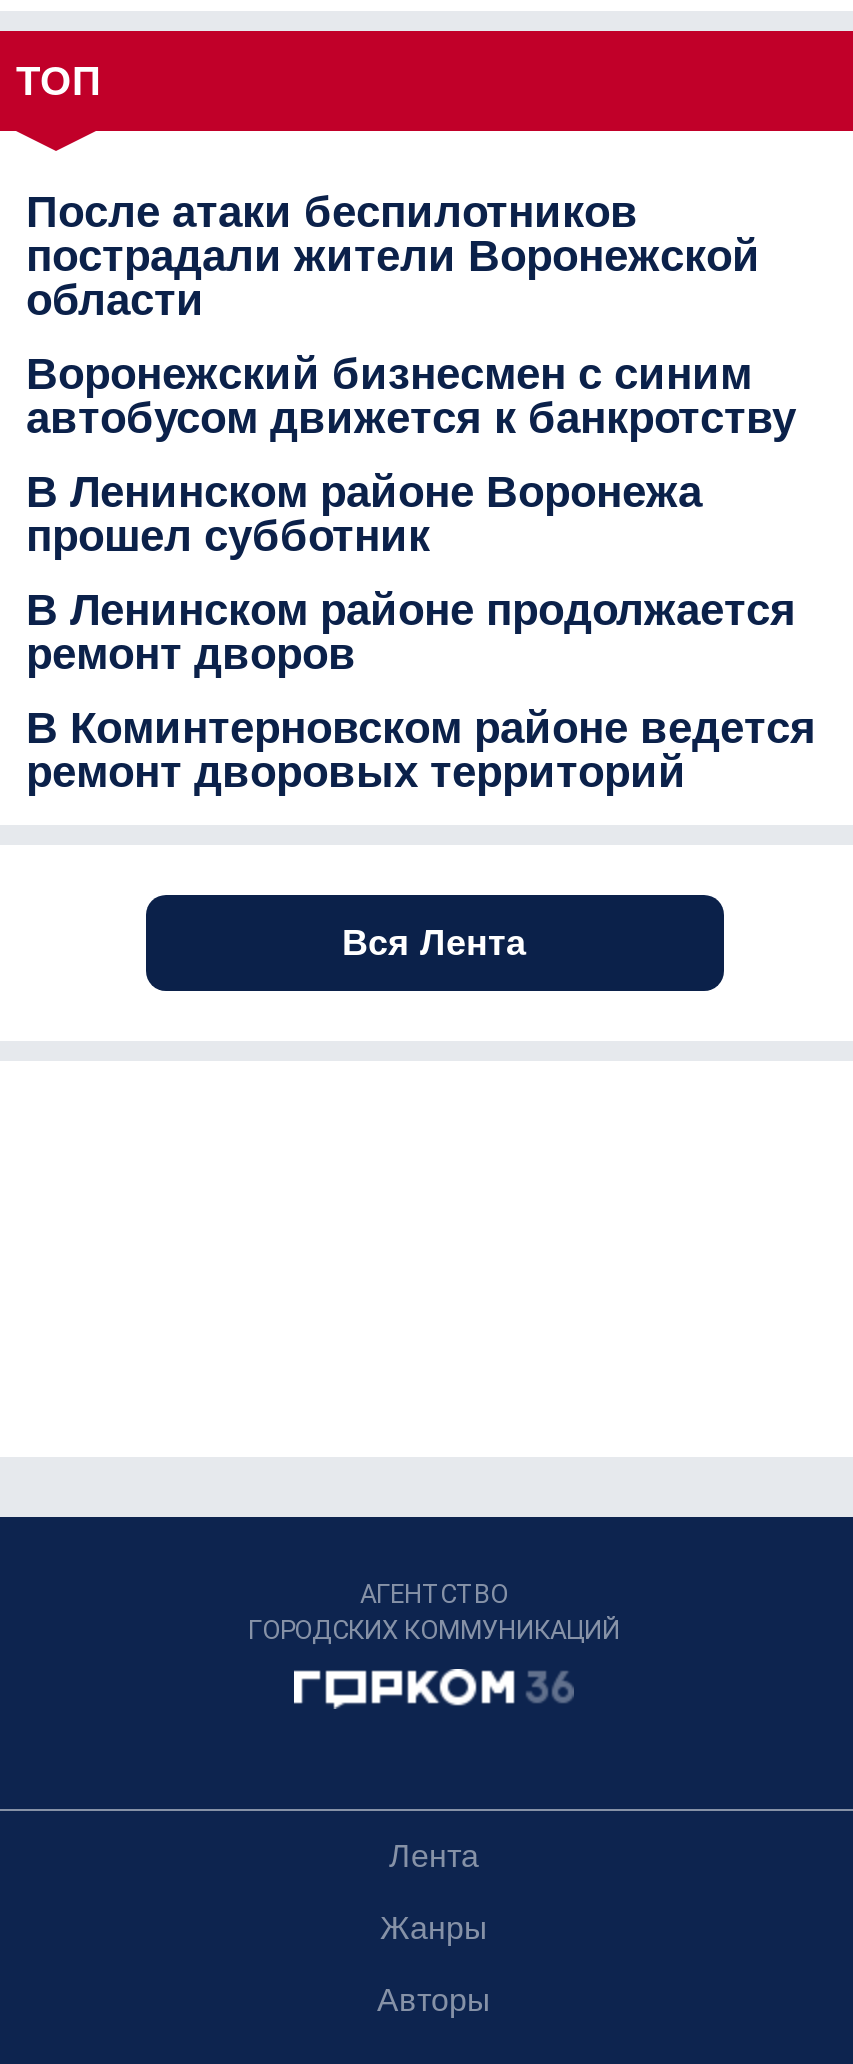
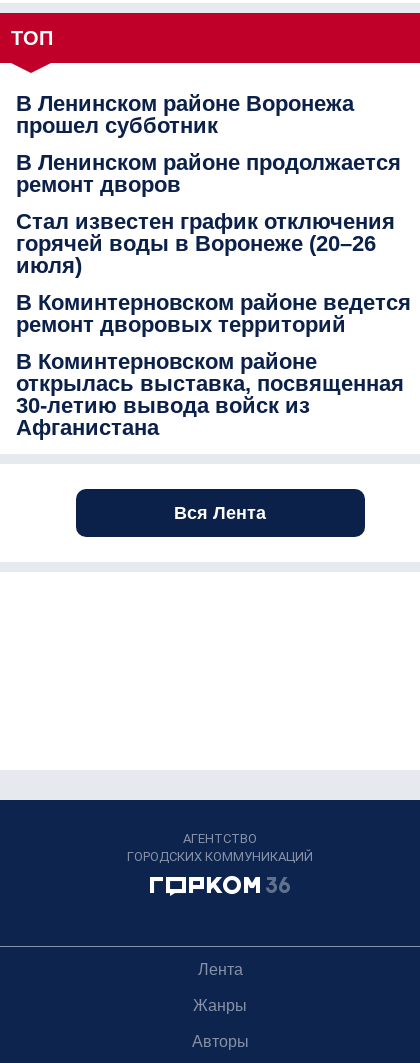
[26,187,796,443] После атаки беспилотников | пострадали жители Воронежской | области | Воронежский бизнесмен с синим | автобусом движется к банкротству -> none
moved [26,467,796,679] -> [16,91,401,197]: В Ленинском районе Воронежа | прошел субботник | В Ленинском районе продолжается | ремонт дворов
none -> [16,209,395,278] Стал известен график отключения | горячей воды в Воронеже (20–26 | июля)
moved [26,703,816,797] -> [16,290,411,337]: В Коминтерновском районе ведется | ремонт дворовых территорий
none -> [16,349,404,440] В Коминтерновском районе | открылась выставка, посвященная | 30-летию вывода войск из | Афганистана

